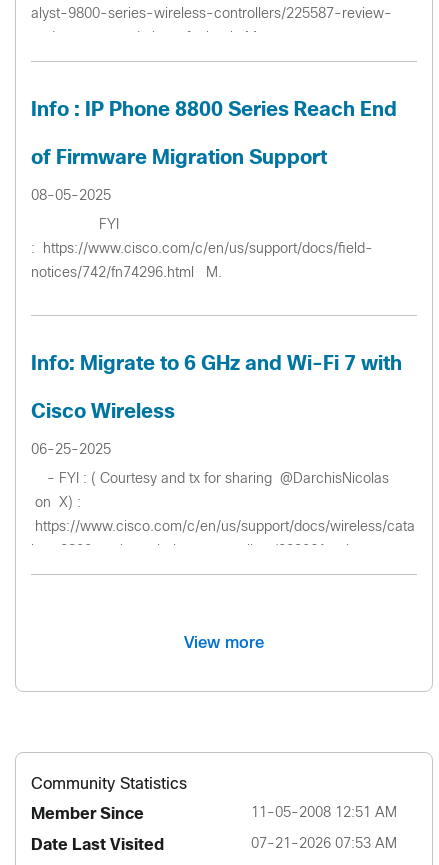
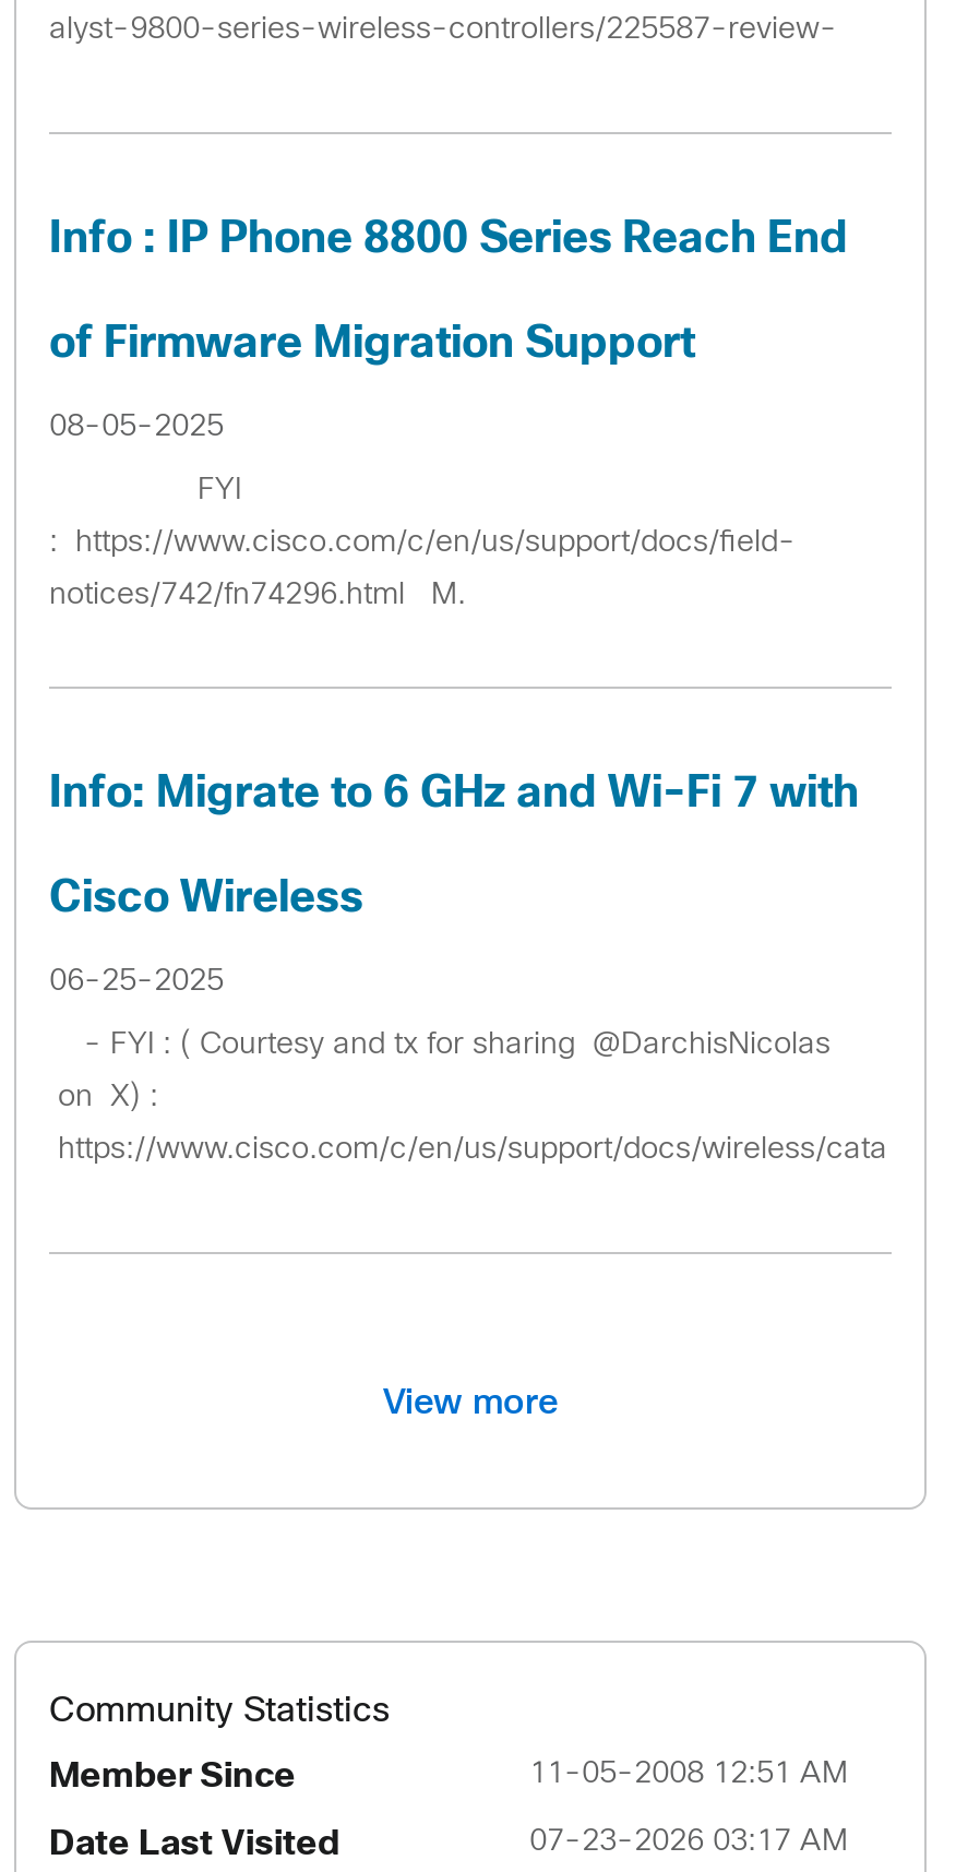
[251,838,397,851] 07-21-2026 07:53 AM -> [529,1828,848,1857] 07-23-2026 03:17 AM

